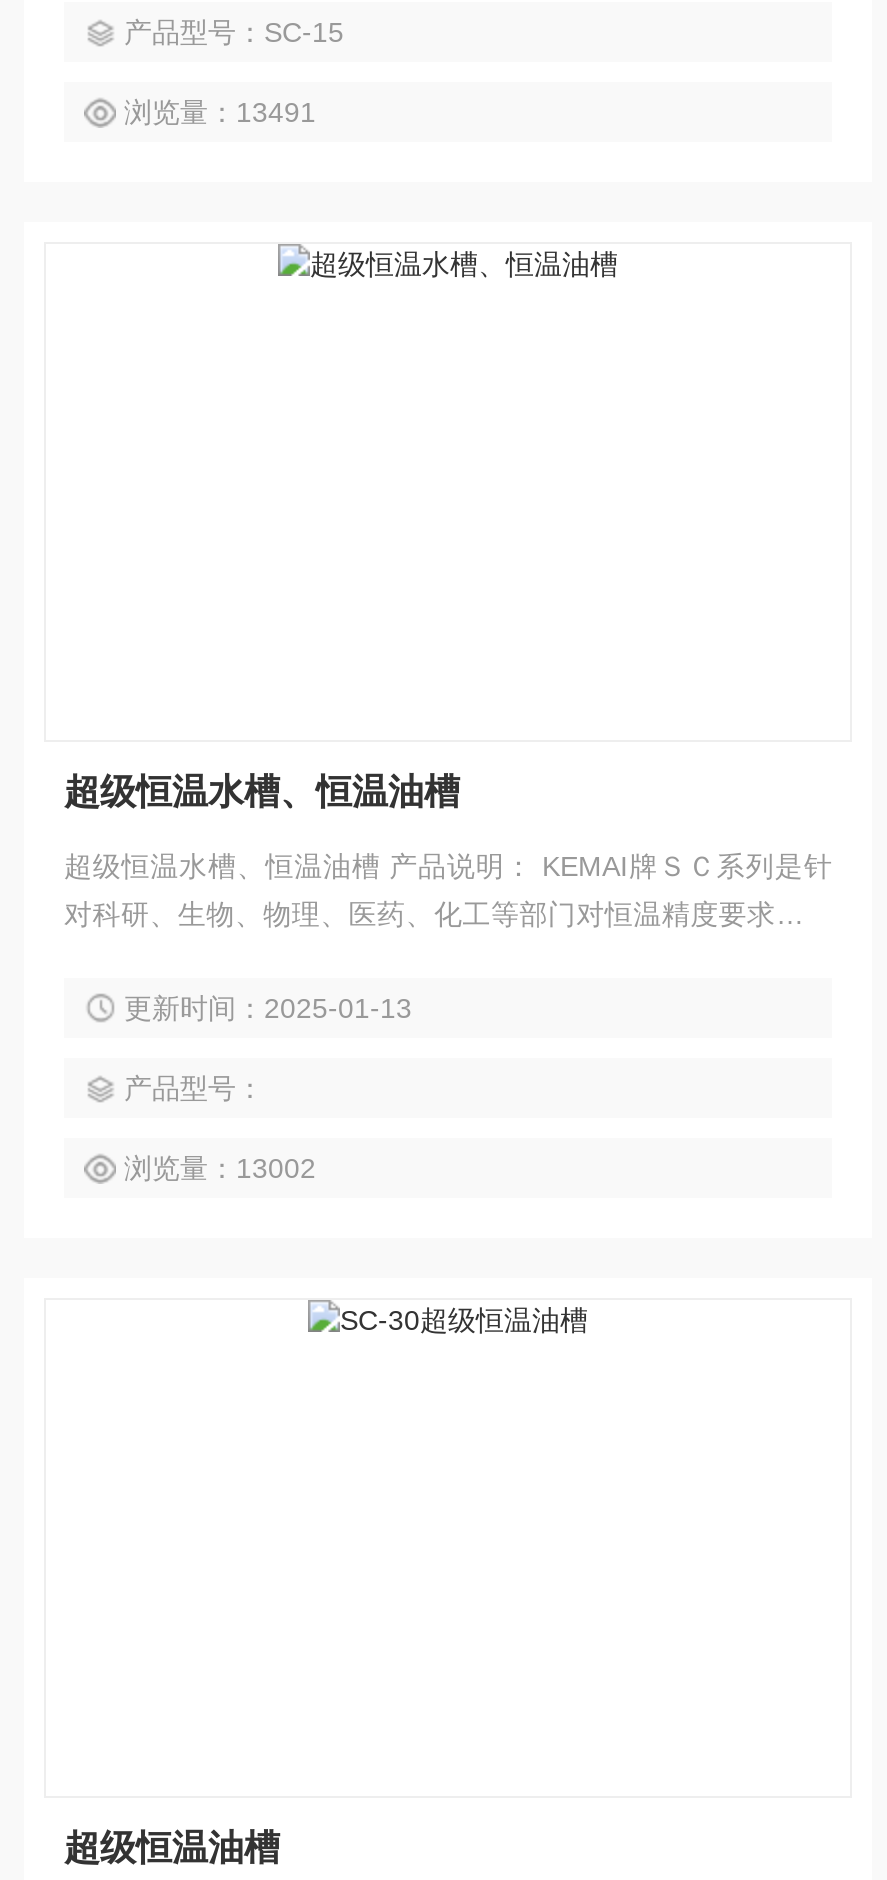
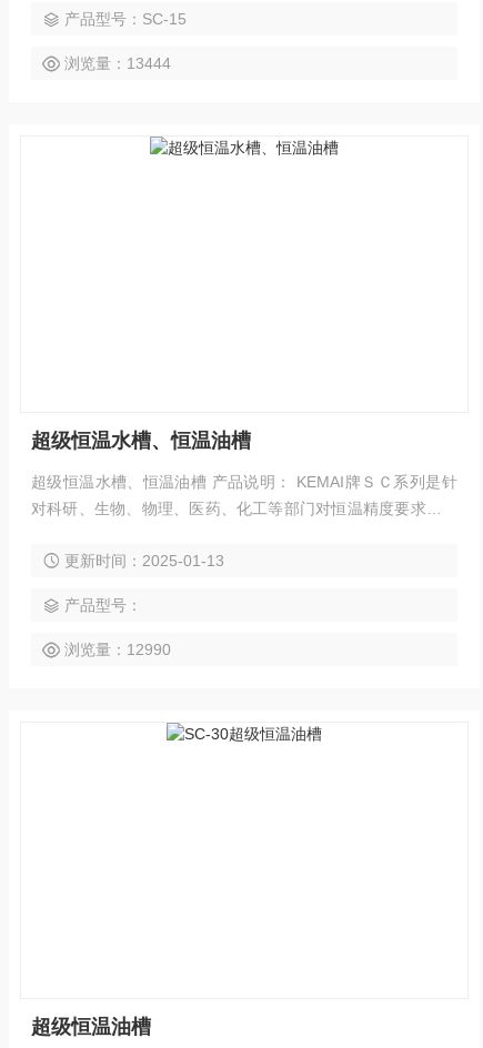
[124,96,316,128] 浏览量：13491 -> [64,54,171,72] 浏览量：13444
[124,1152,316,1184] 浏览量：13002 -> [64,641,171,658] 浏览量：12990

